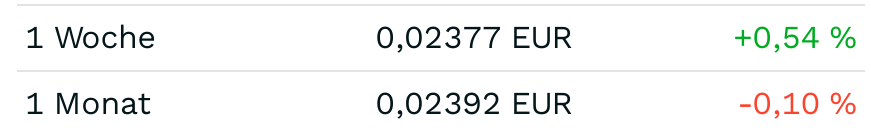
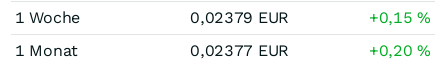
[376,18,573,56] 0,02377 EUR -> [190,8,289,27] 0,02379 EUR
[733,18,857,56] +0,54% -> [369,8,431,27] +0,15%
[376,84,573,122] 0,02392 EUR -> [190,41,289,60] 0,02377 EUR
[737,84,857,122] -0,10% -> [369,41,431,60] +0,20%

